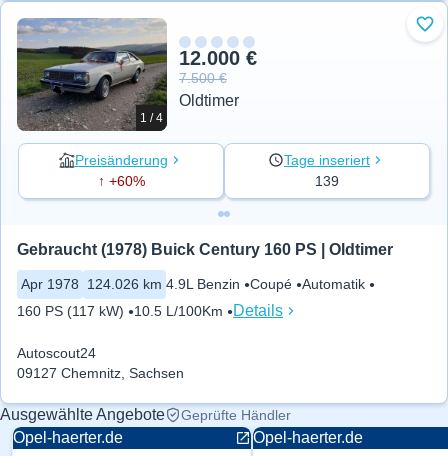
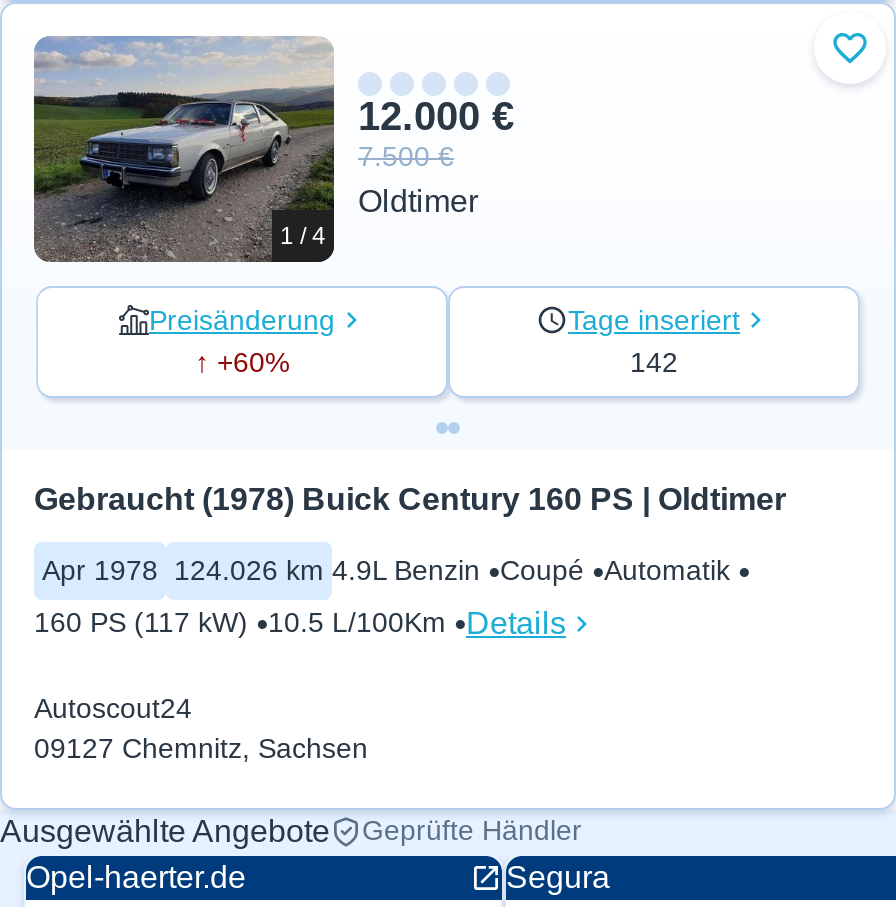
[315,173,339,189] 139 -> [630,345,678,377] 142
[253,429,363,446] Opel-haerter.de -> [506,859,610,893] Segura

